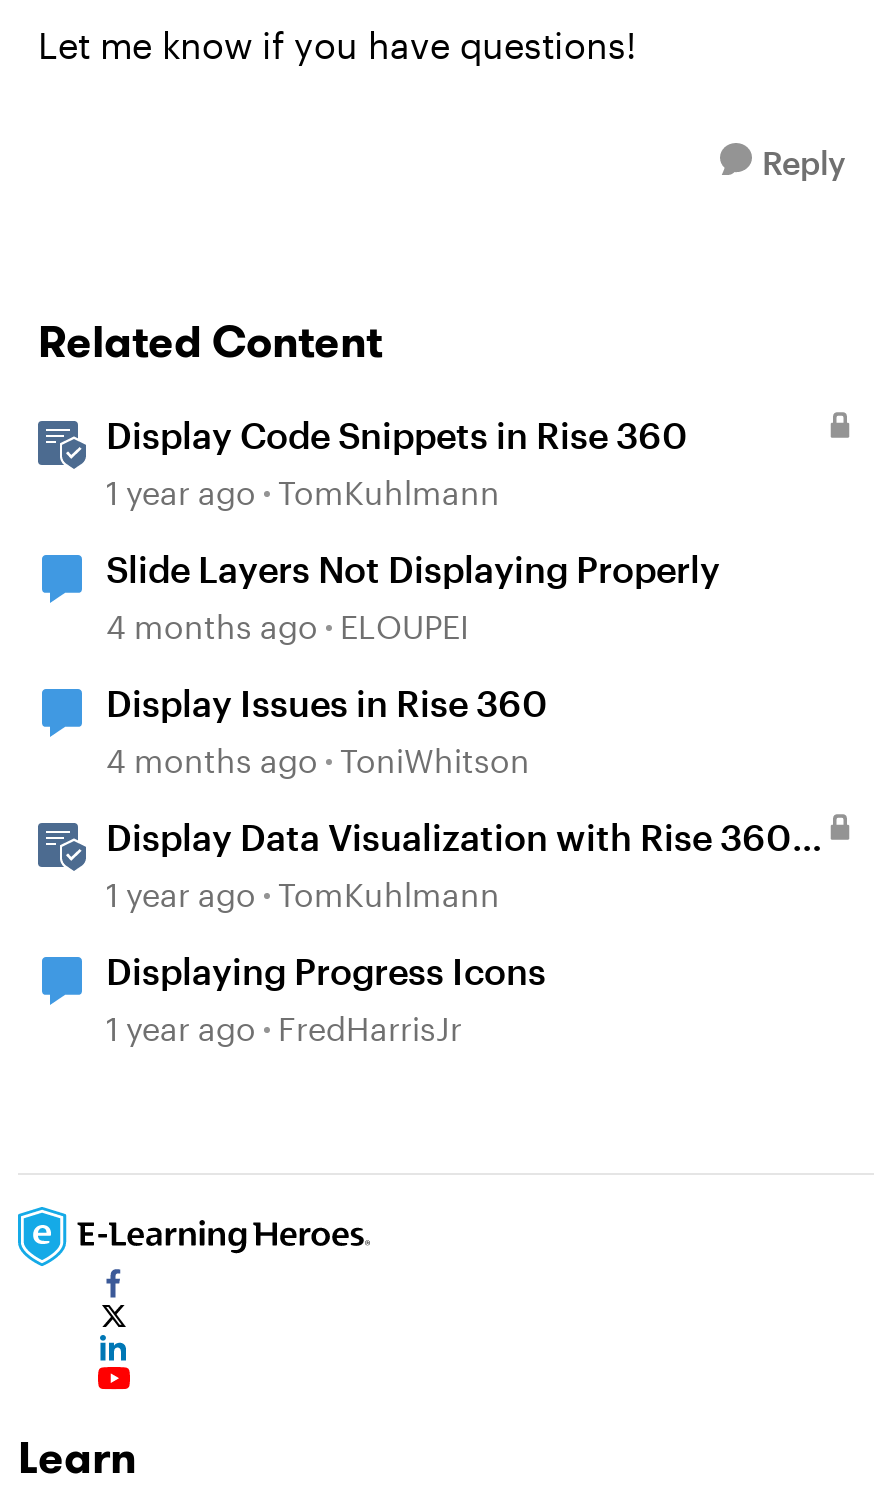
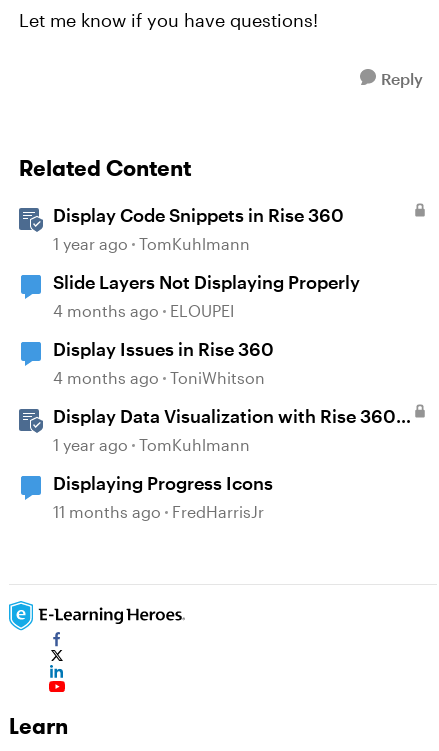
[106,1009,462,1047] 1 year ago FredHarrisJr -> [53,502,264,521] 11 months ago FredHarrisJr

